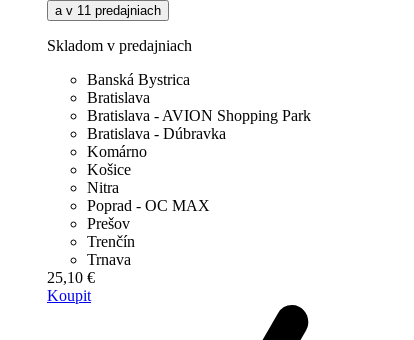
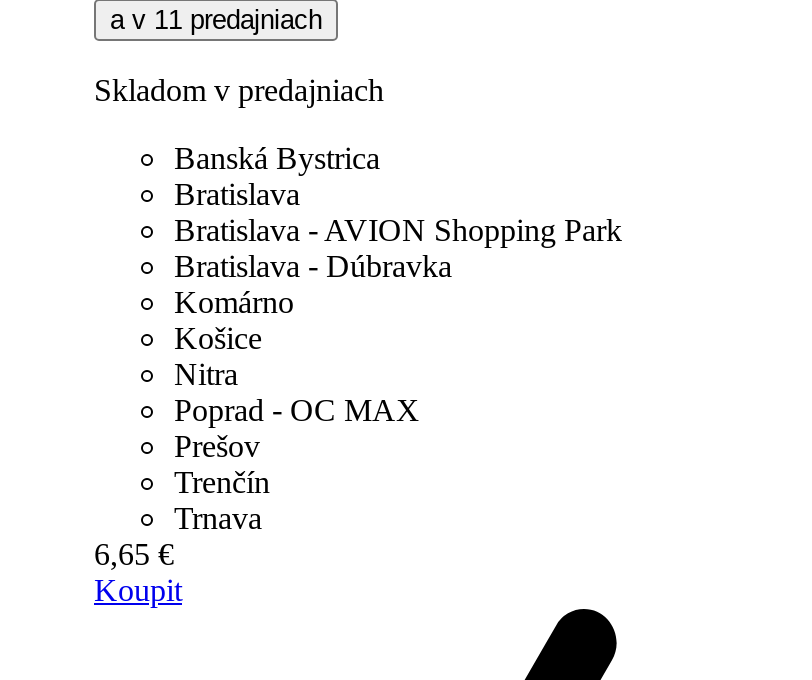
[47,269,95,286] 25,10 € -> [94,537,174,571] 6,65 €

